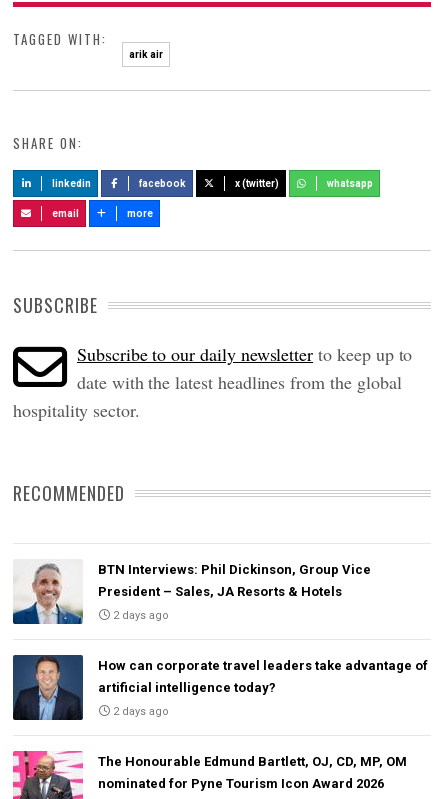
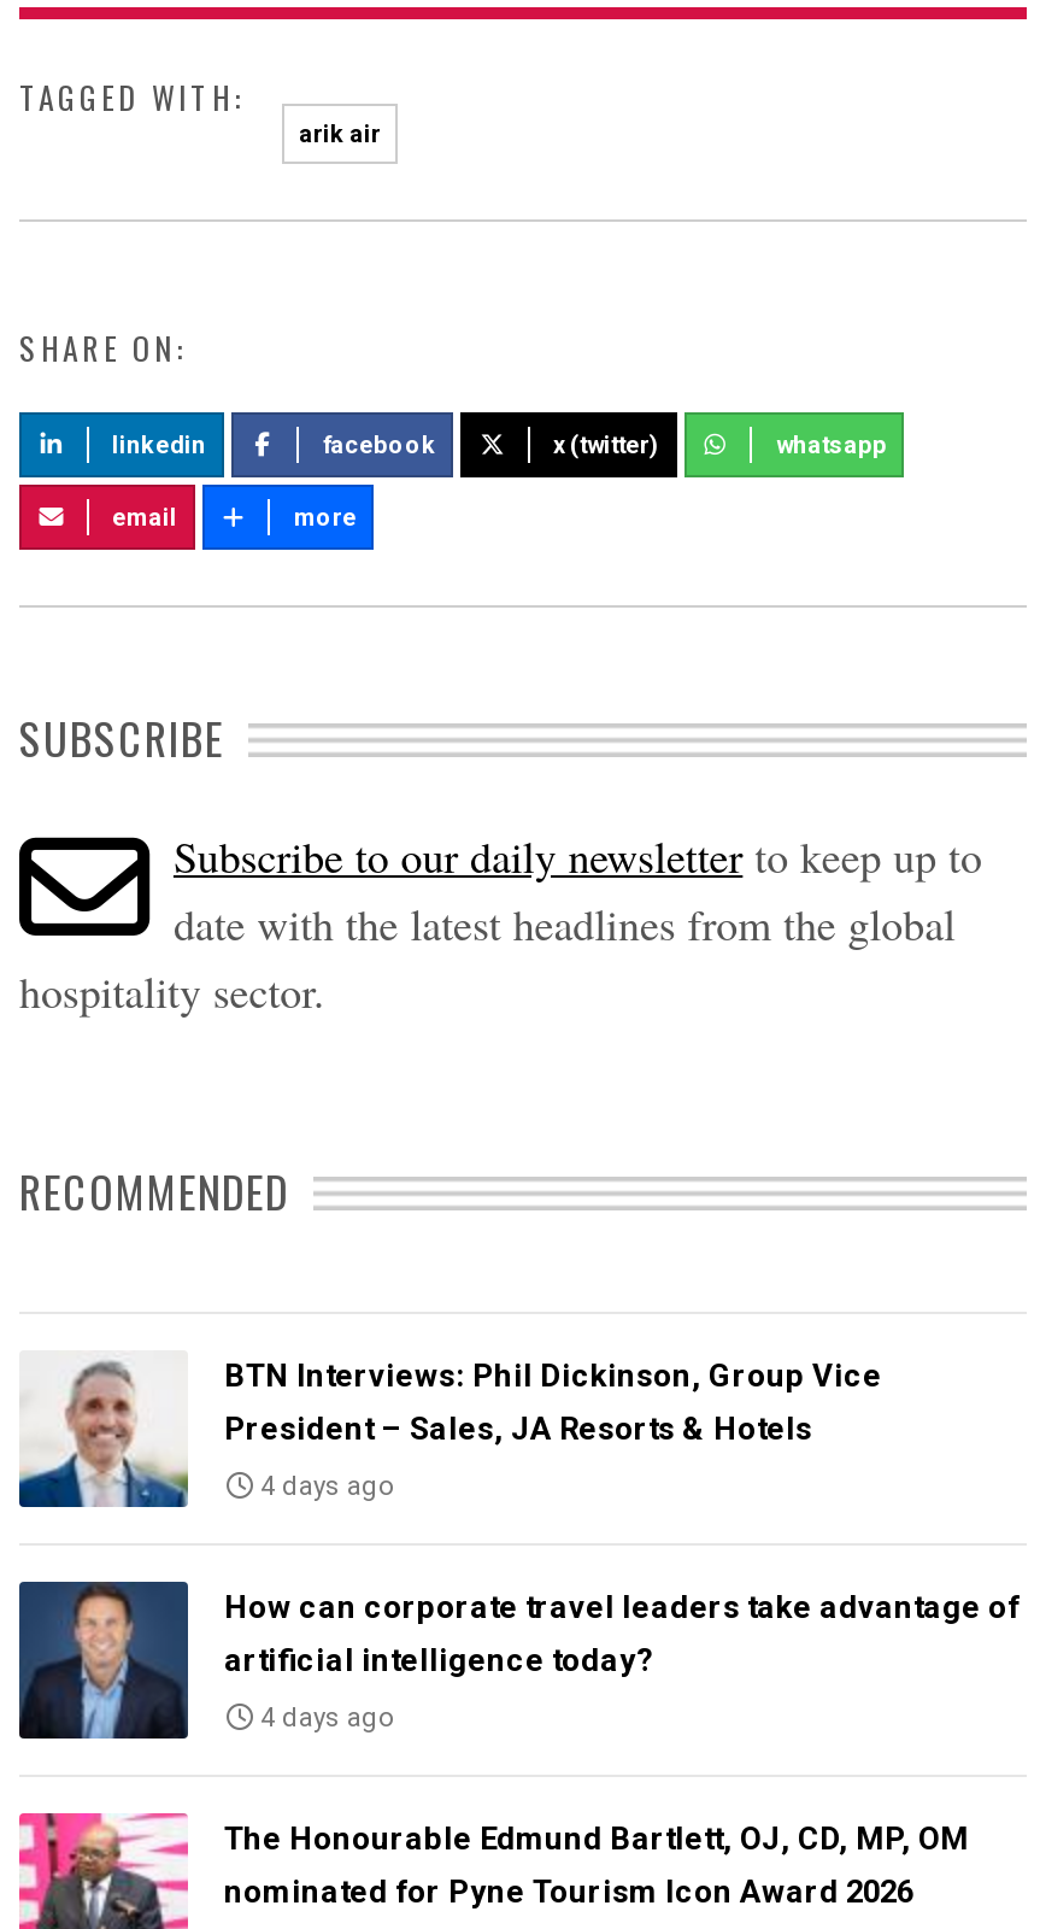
[110,609,169,622] 2 days ago -> [253,1471,395,1502] 4 days ago
[110,705,169,718] 2 days ago -> [253,1702,395,1734] 4 days ago

